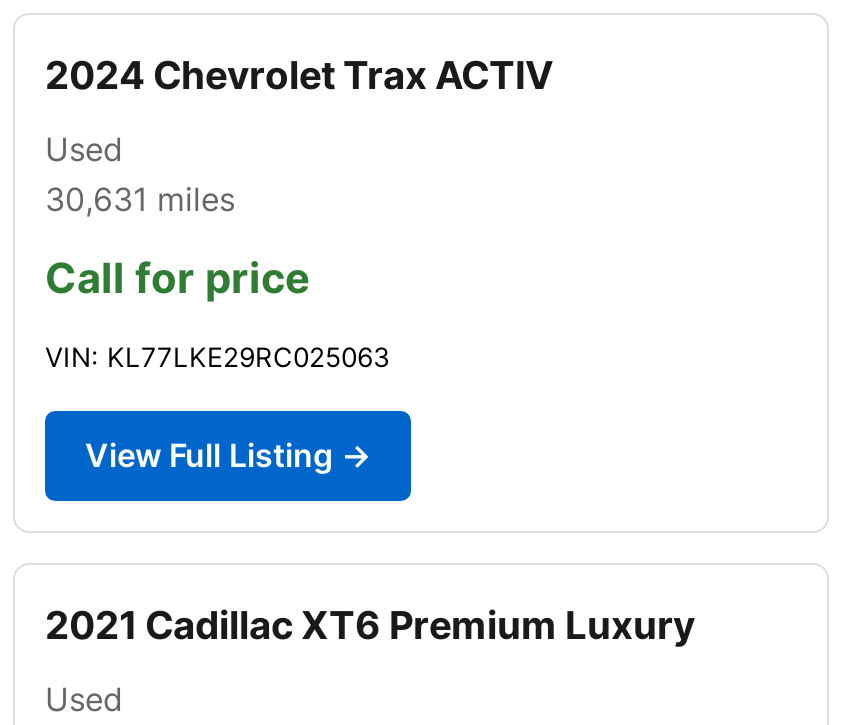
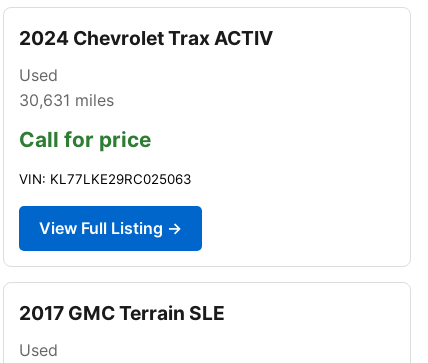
[45,601,695,649] 2021 Cadillac XT6 Premium Luxury -> [19,301,225,325] 2017 GMC Terrain SLE

